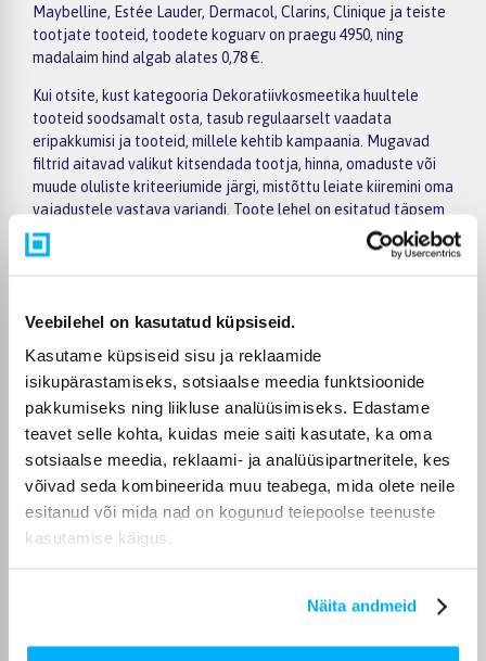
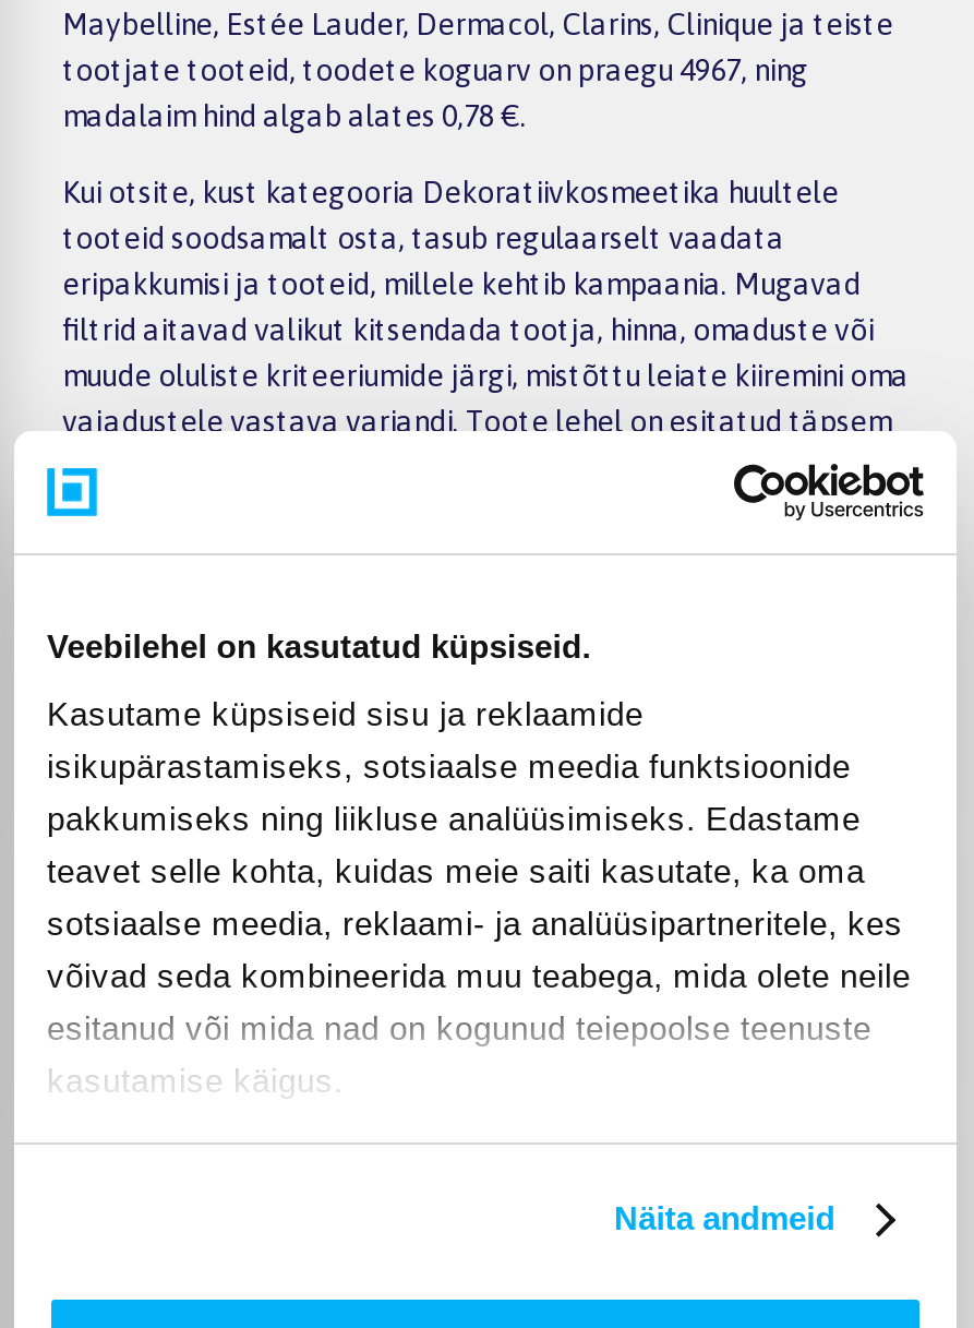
[33,26,404,43] tootjate tooteid, toodete koguarv on praegu 4950, ning -> [62,52,808,87] tootjate tooteid, toodete koguarv on praegu 4967, ning

